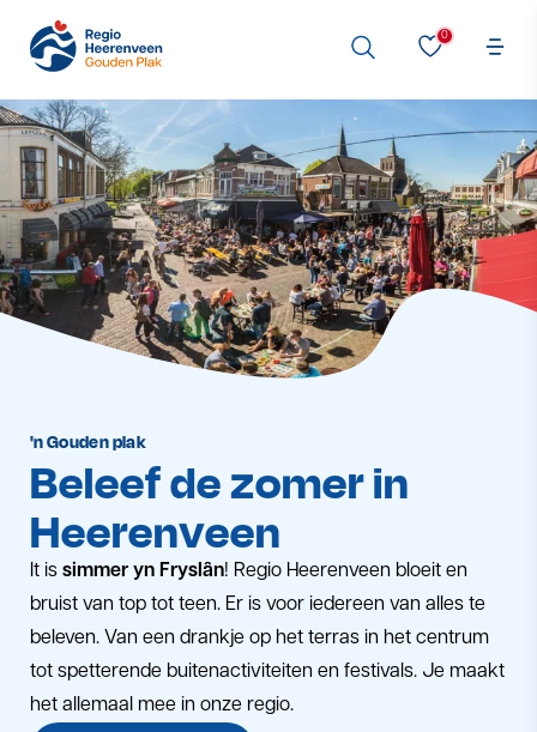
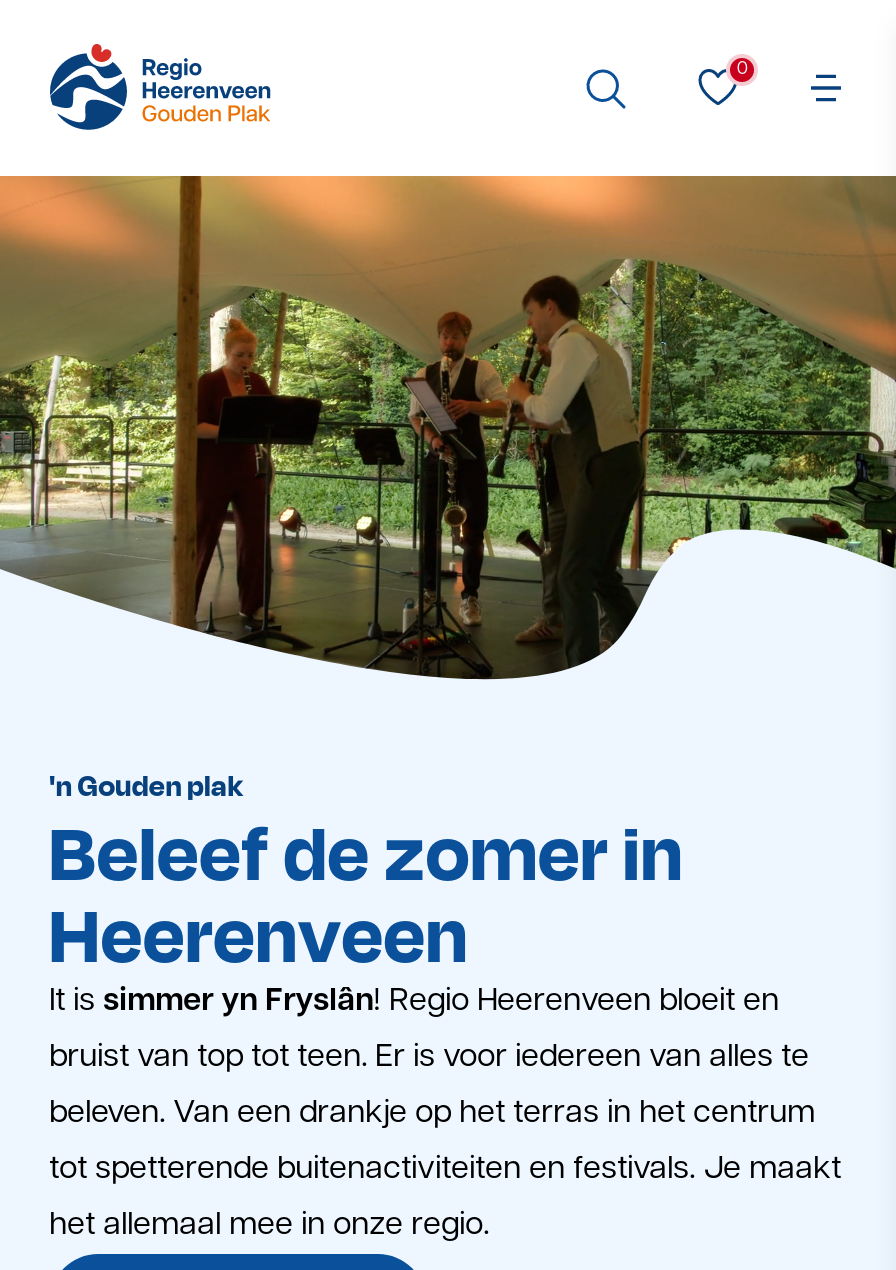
[4,98,533,379] [image] -> [6,174,890,680] [image]

